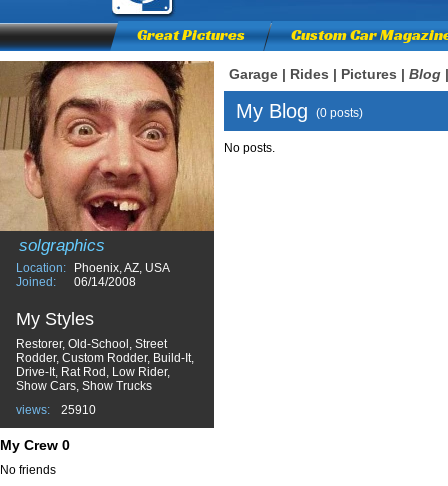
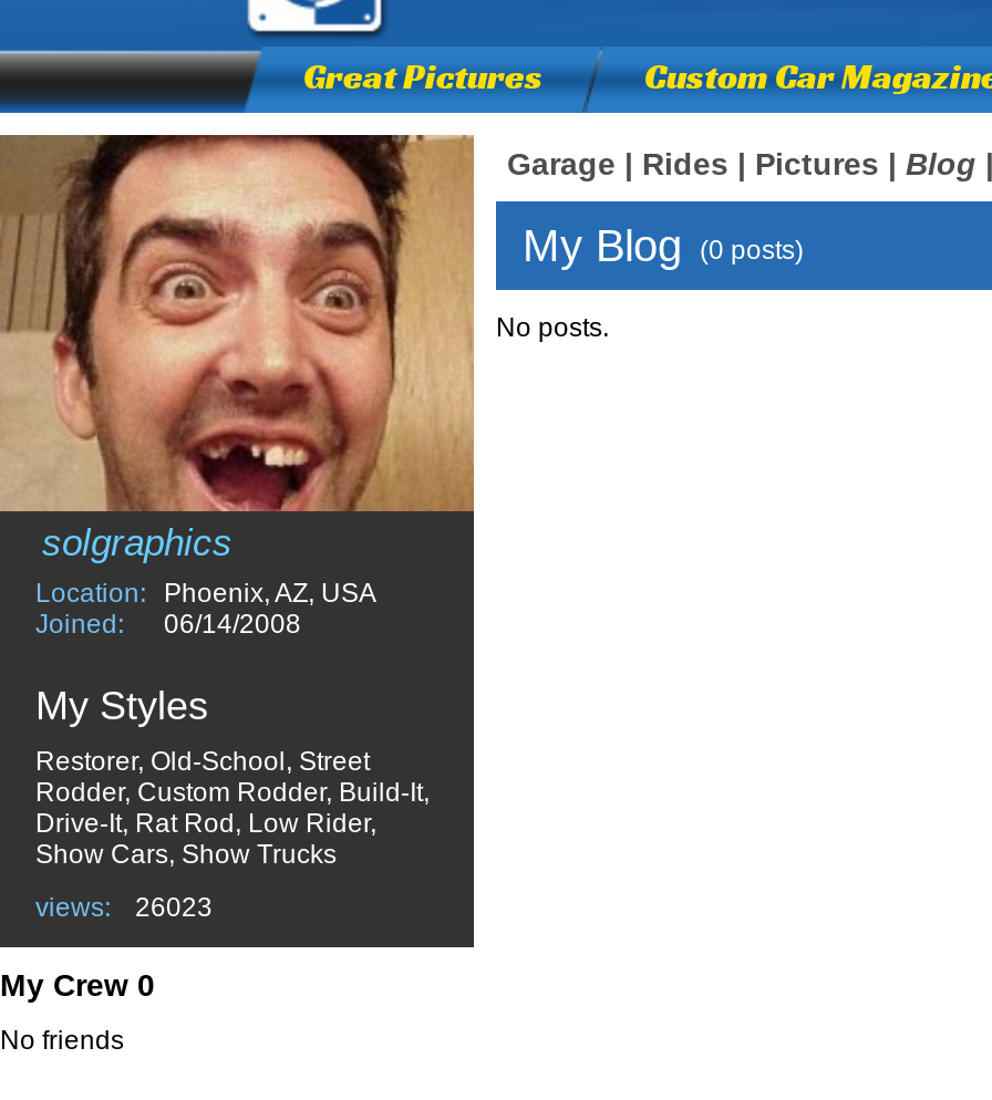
[16,403,96,417] views: 25910 -> [35,892,213,923] views: 26023

